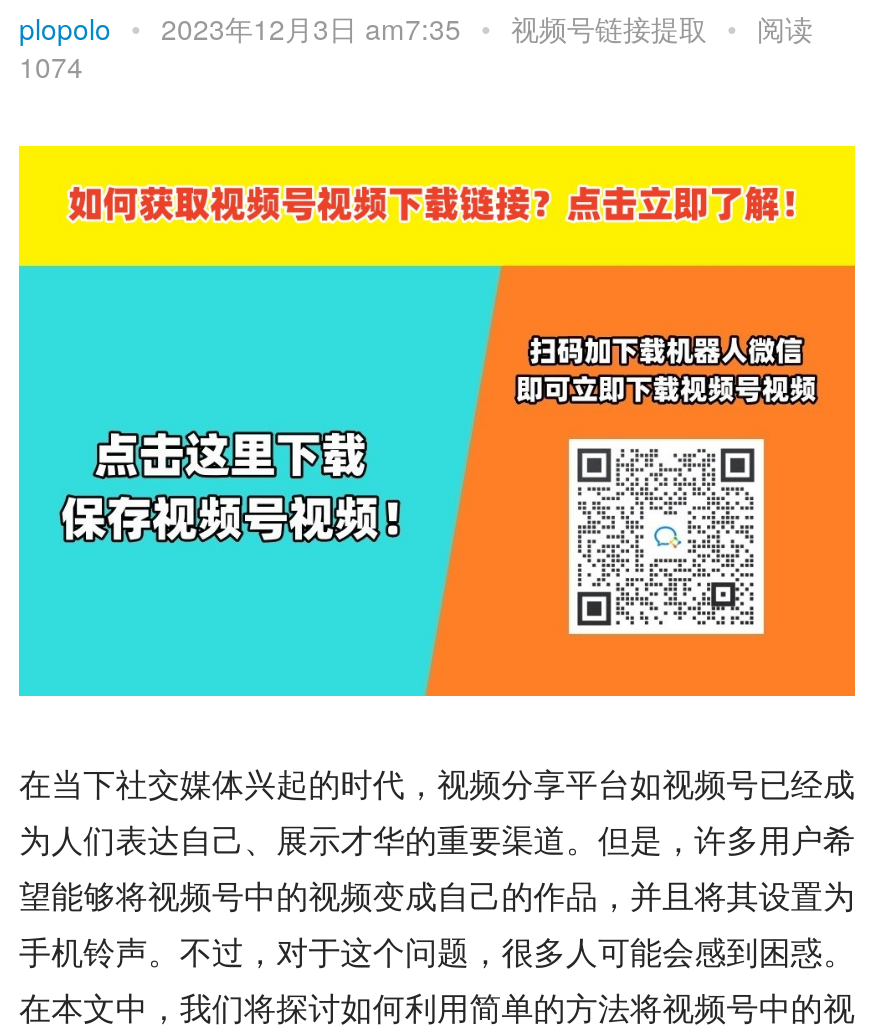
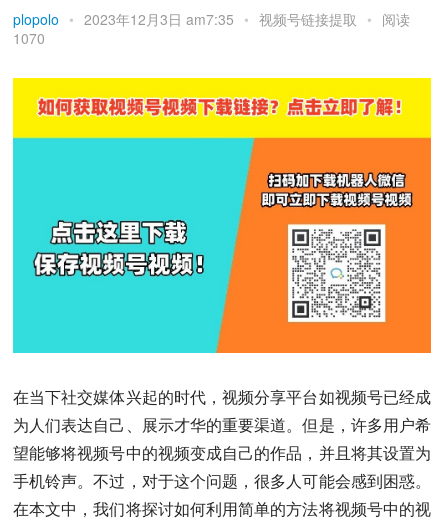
[19,46,83,86] 1074 -> [13,28,45,48] 1070

